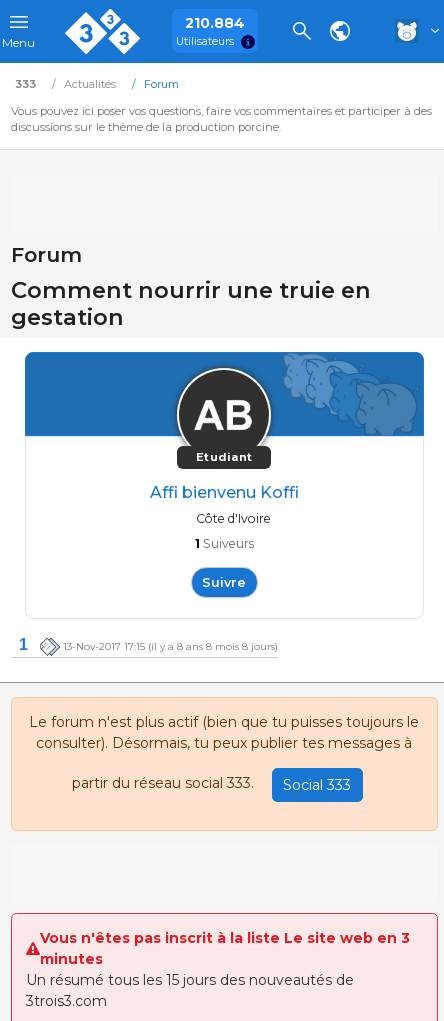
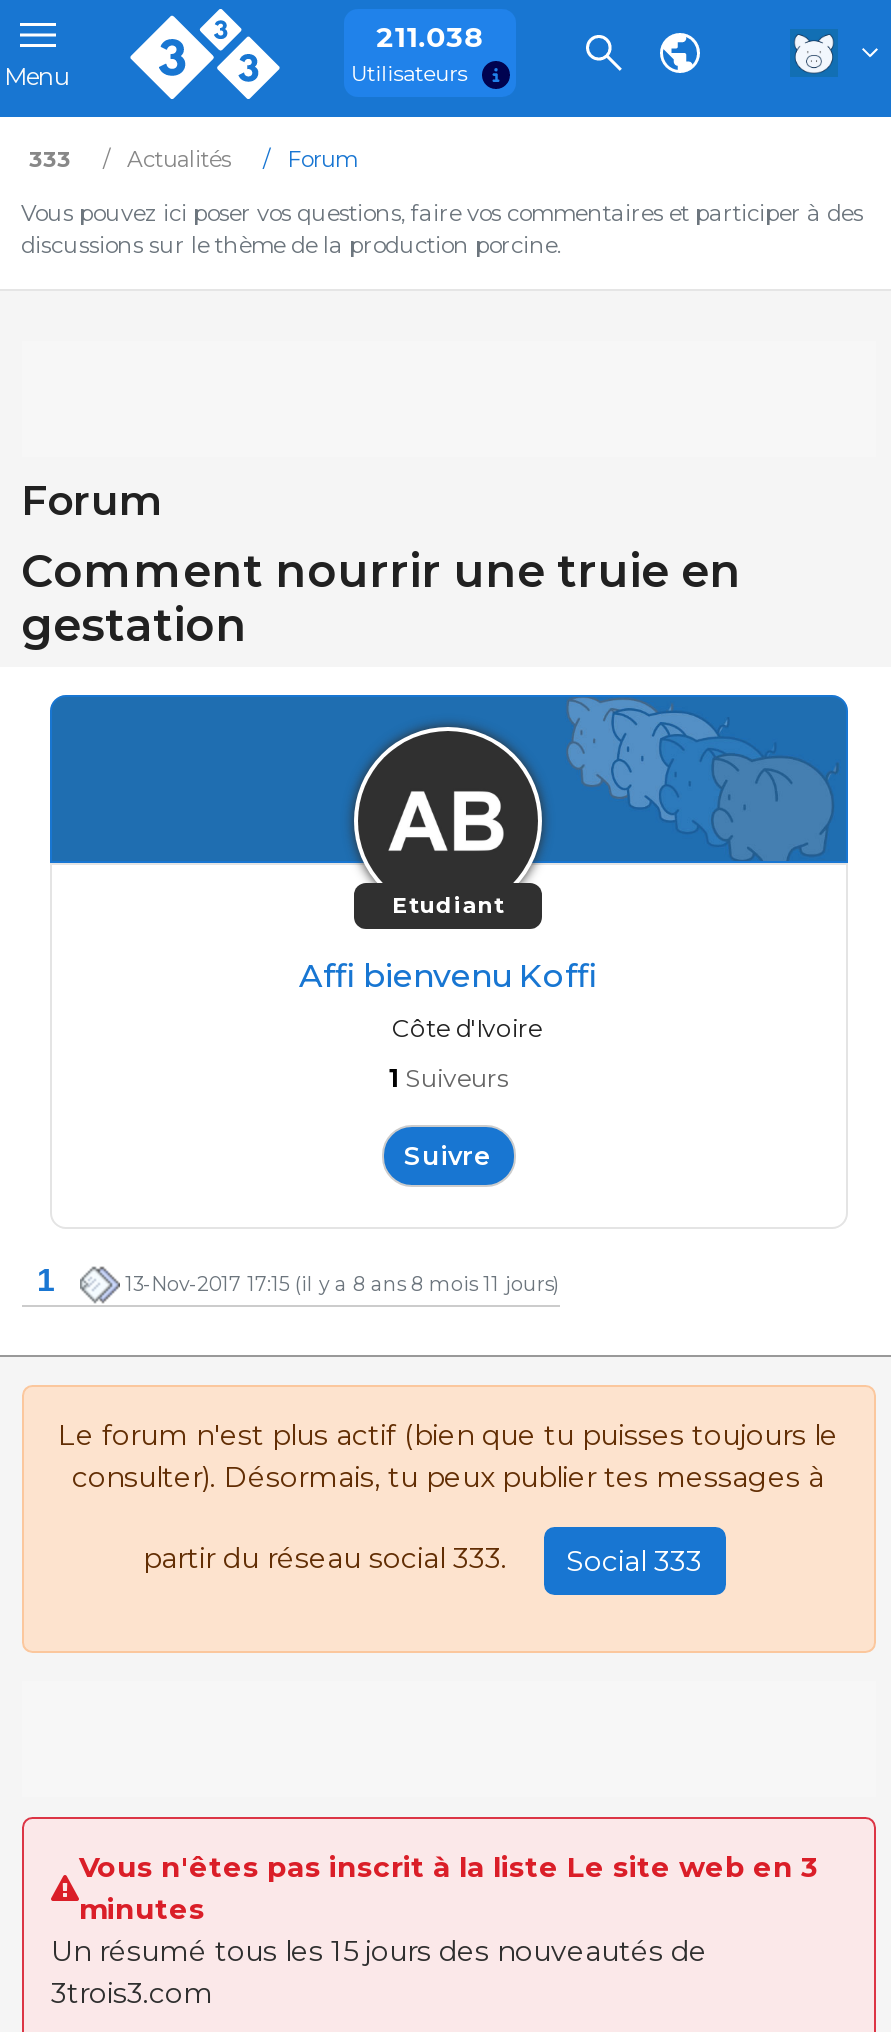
[185,13,245,31] 210.884 -> [376,18,484,54] 211.038
[62,641,277,652] 13-Nov-2017 17:15 (il y a 8 ans 8 mois 8 jours) -> [125,1273,559,1295] 13-Nov-2017 17:15 (il y a 8 ans 8 mois 11 jours)

